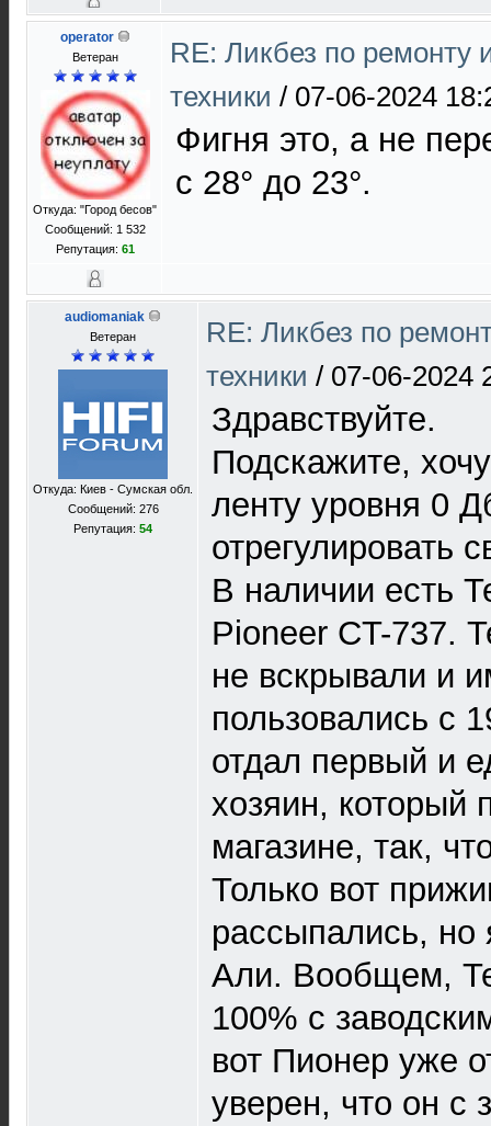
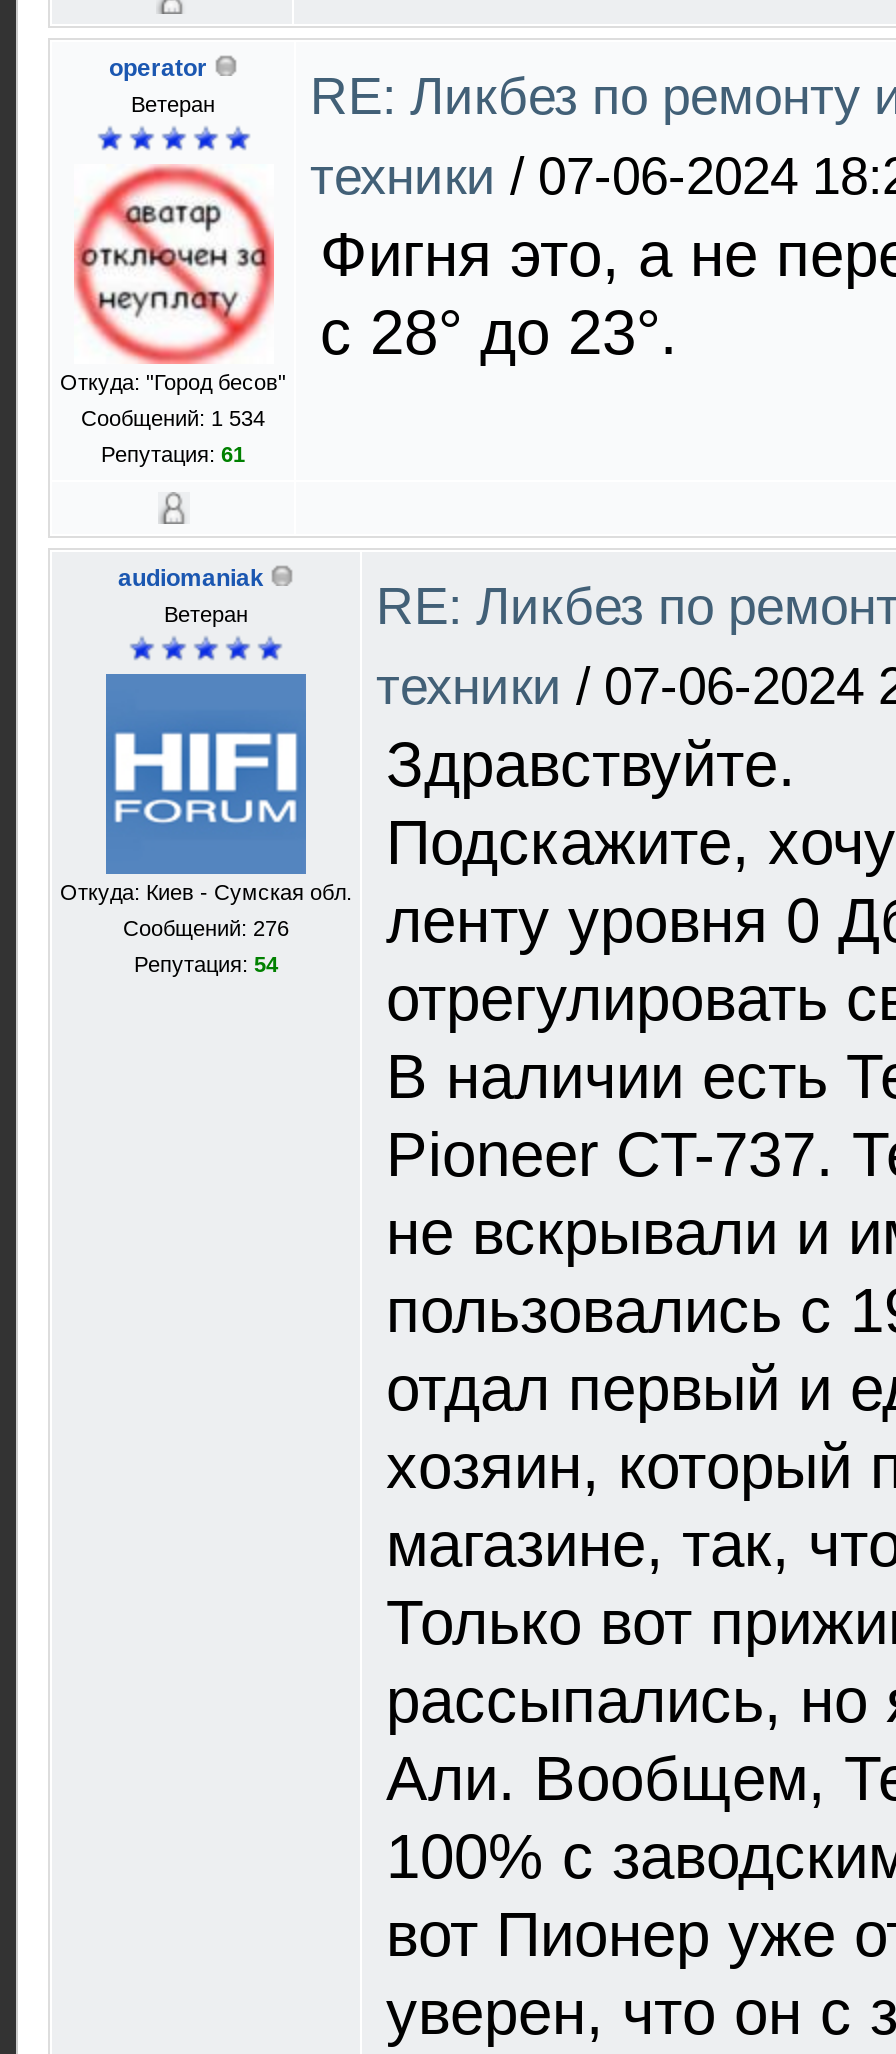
[44,223,145,236] Сообщений: 1 532 -> [81,406,265,430] Сообщений: 1 534

